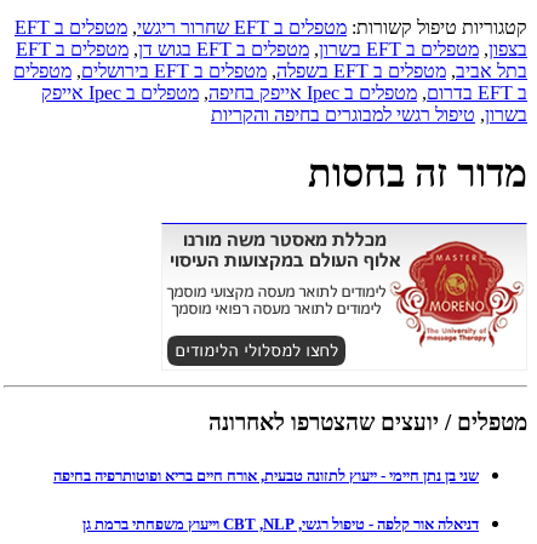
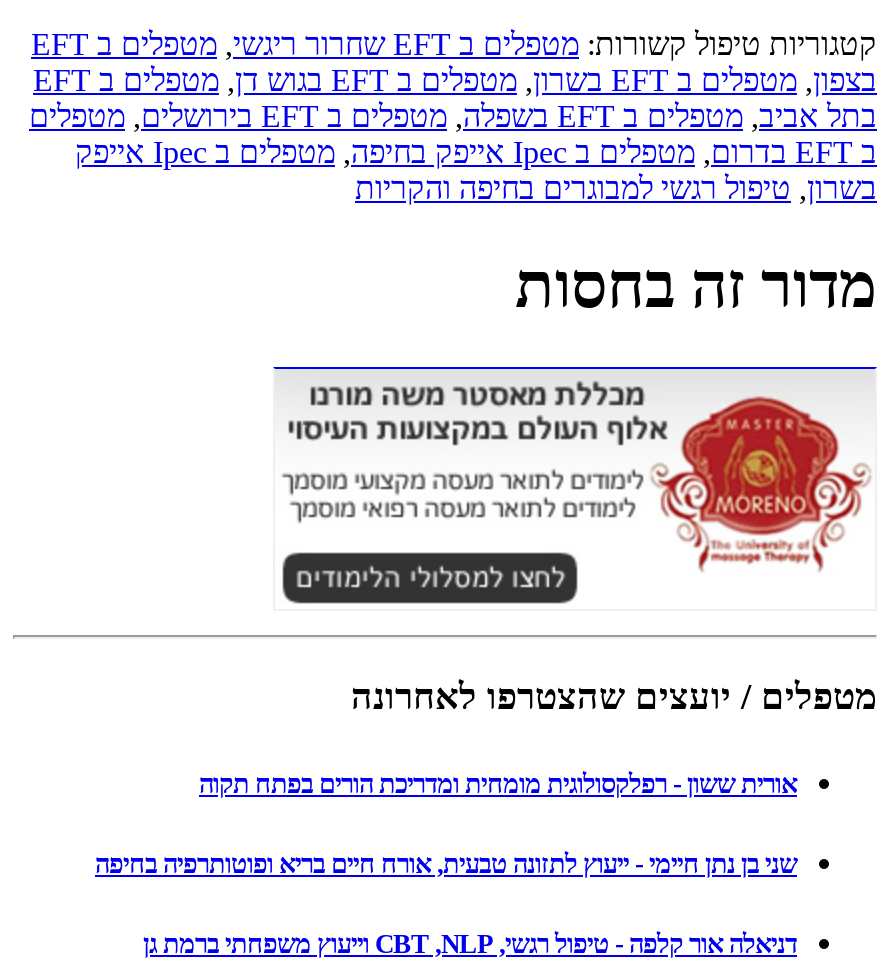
none -> [199,768,797,798] אורית ששון - רפלקסולוגית מומחית ומדריכת הורים בפתח תקוה

